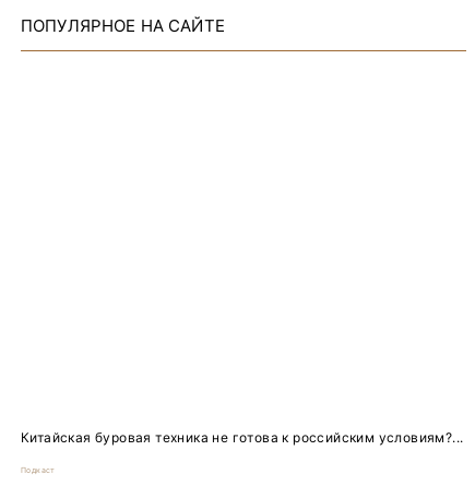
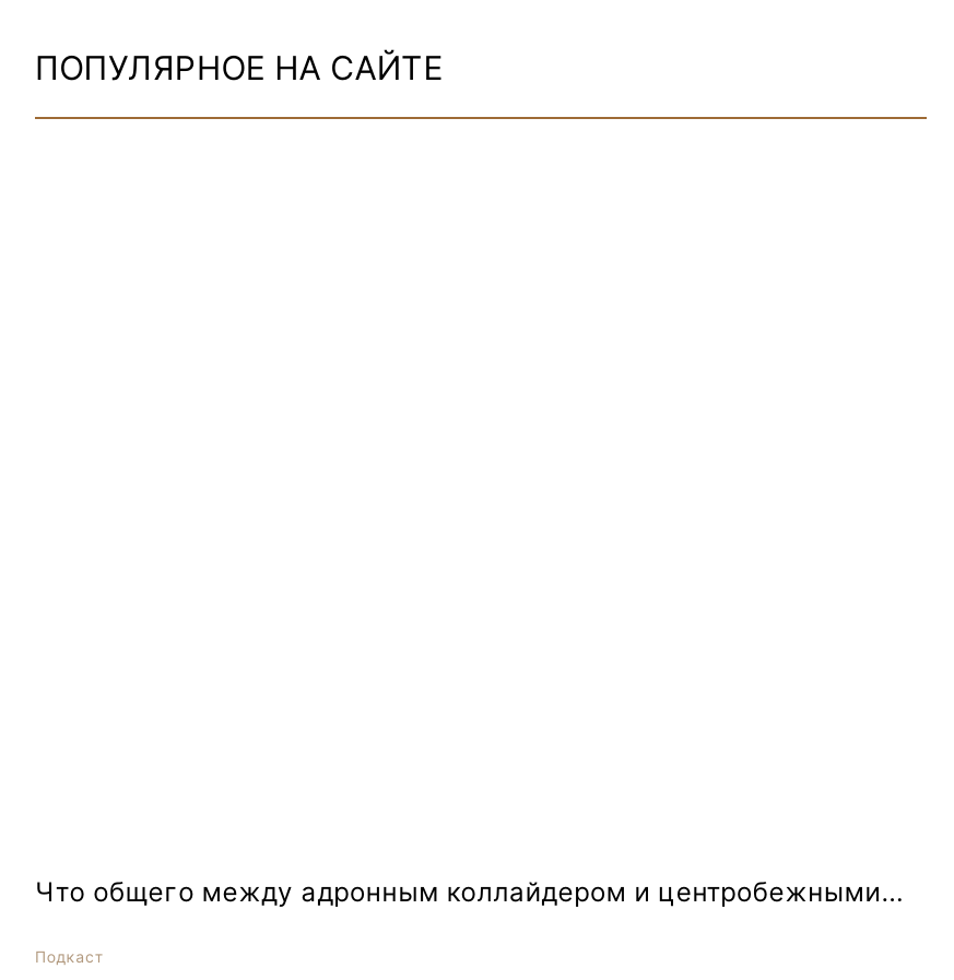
[21,429,463,446] Китайская буровая техника не готова к российским условиям?... -> [35,876,904,908] Что общего между адронным коллайдером и центробежными...

